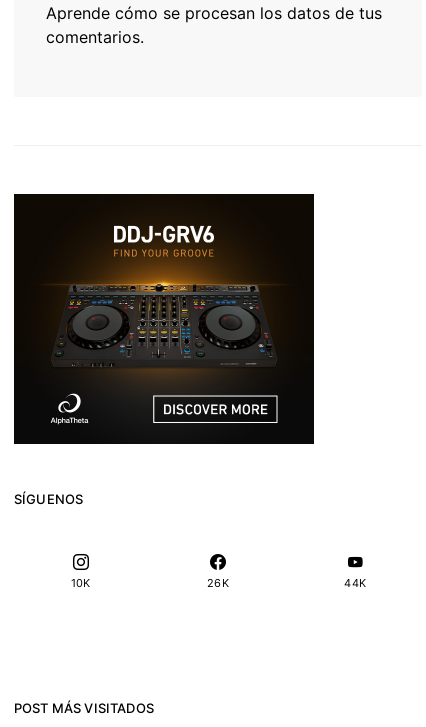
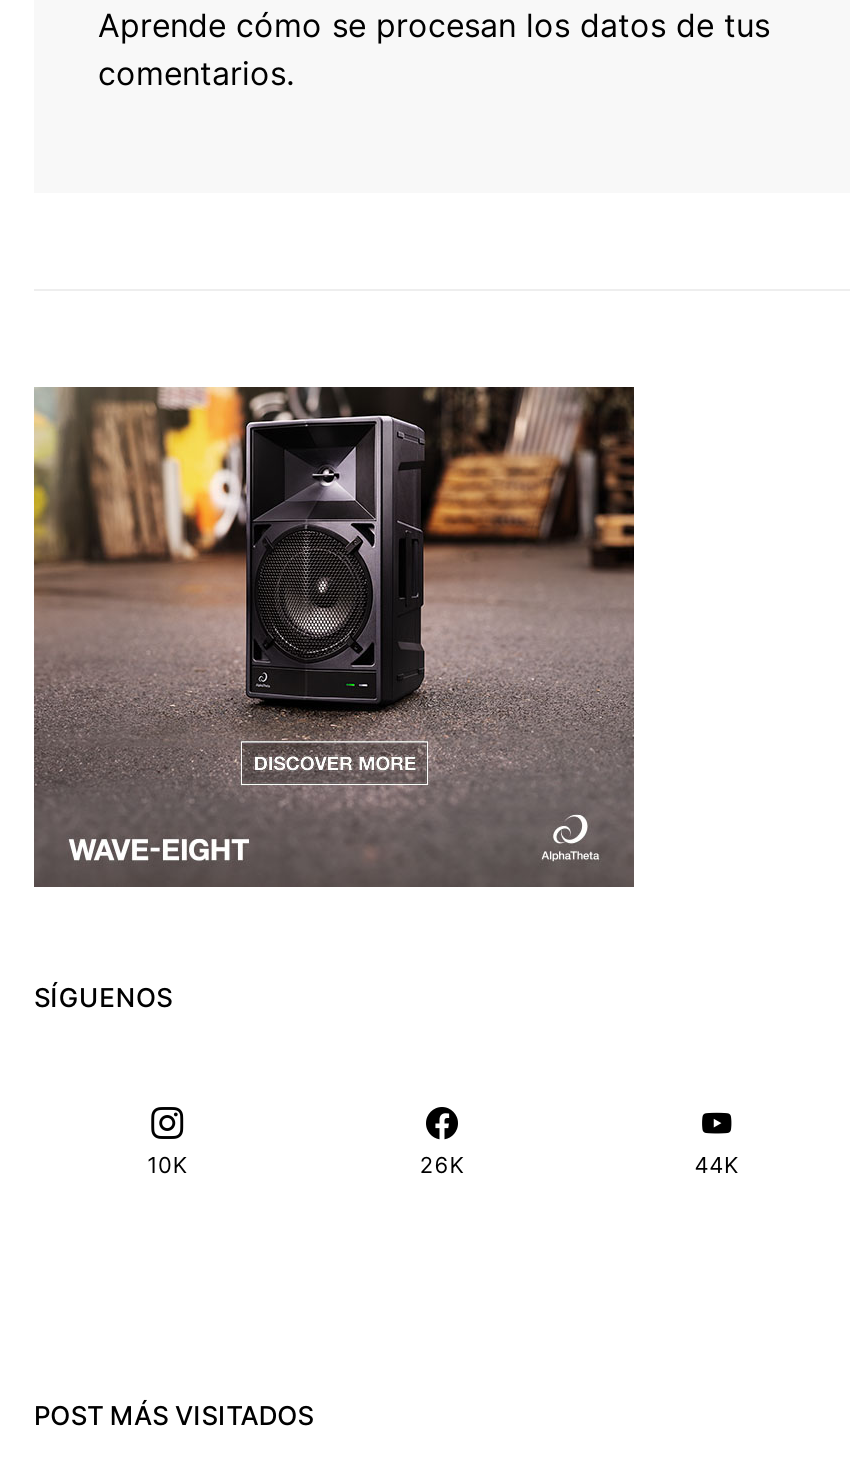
[13,193,315,444] [image] -> [32,386,636,886] [image]

